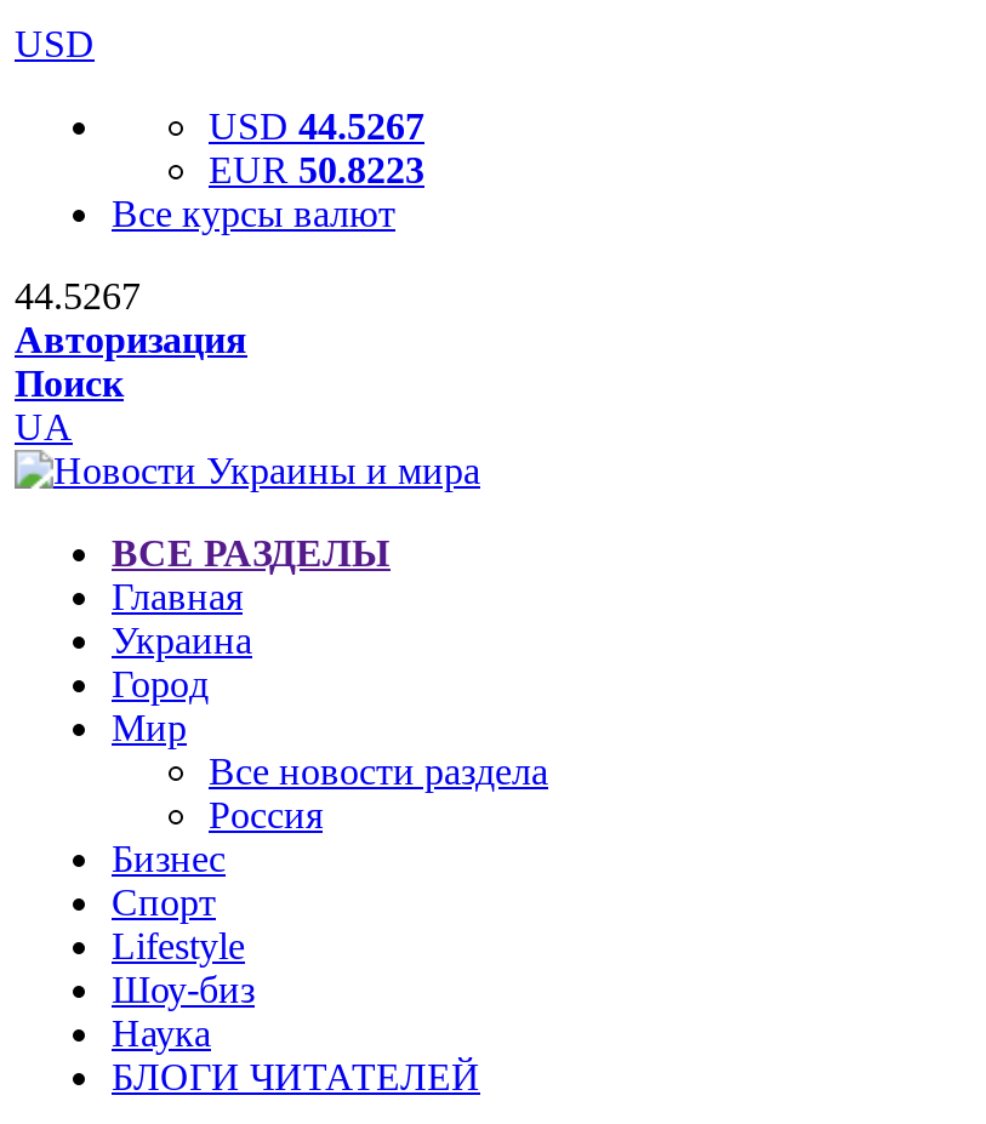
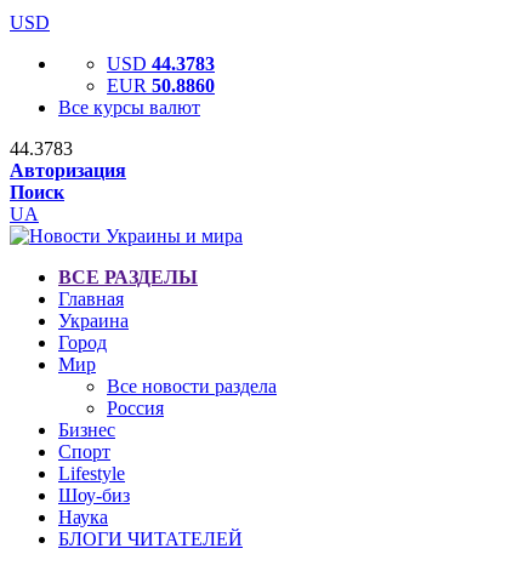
[209,105,424,147] USD 44.5267 -> [107,53,215,74] USD 44.3783
[209,149,424,190] EUR 50.8223 -> [107,75,215,96] EUR 50.8860
[15,275,141,316] 44.5267 -> [10,138,73,159] 44.3783

